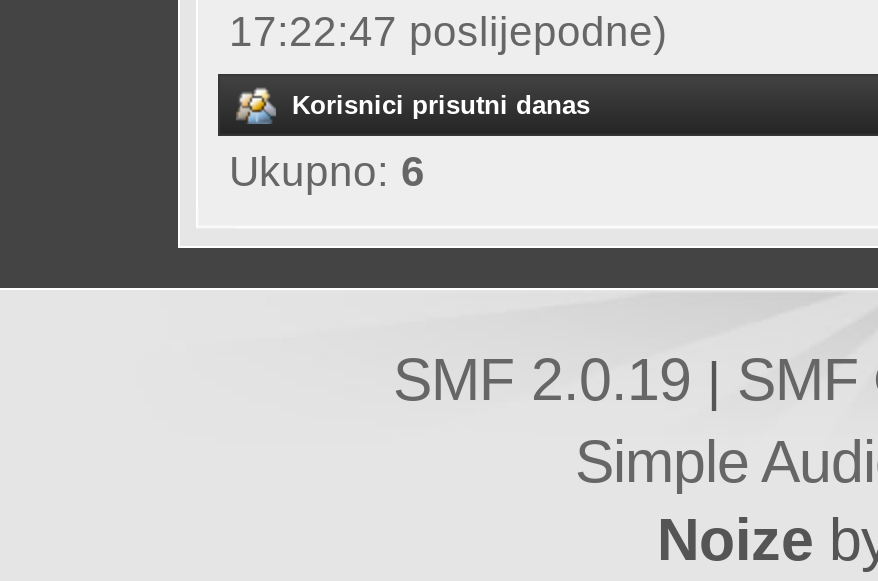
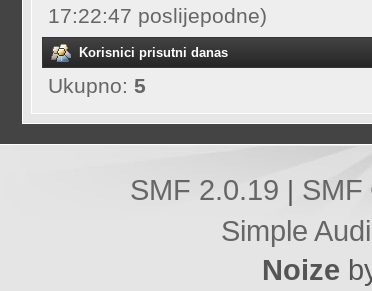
[229,148,425,194] Ukupno: 6 -> [47,74,145,97] Ukupno: 5

